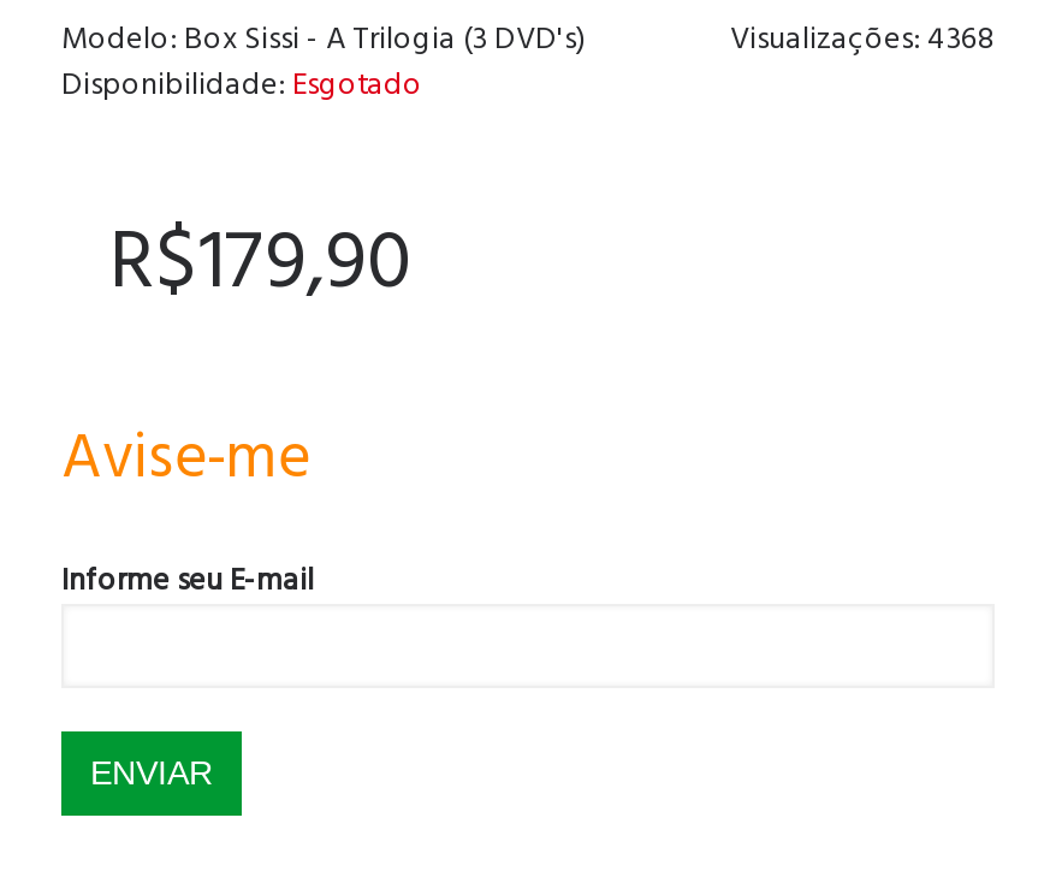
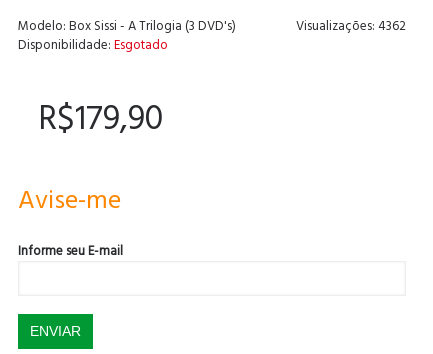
[730,12,995,65] Visualizações: 4368 -> [296,15,406,37] Visualizações: 4362

